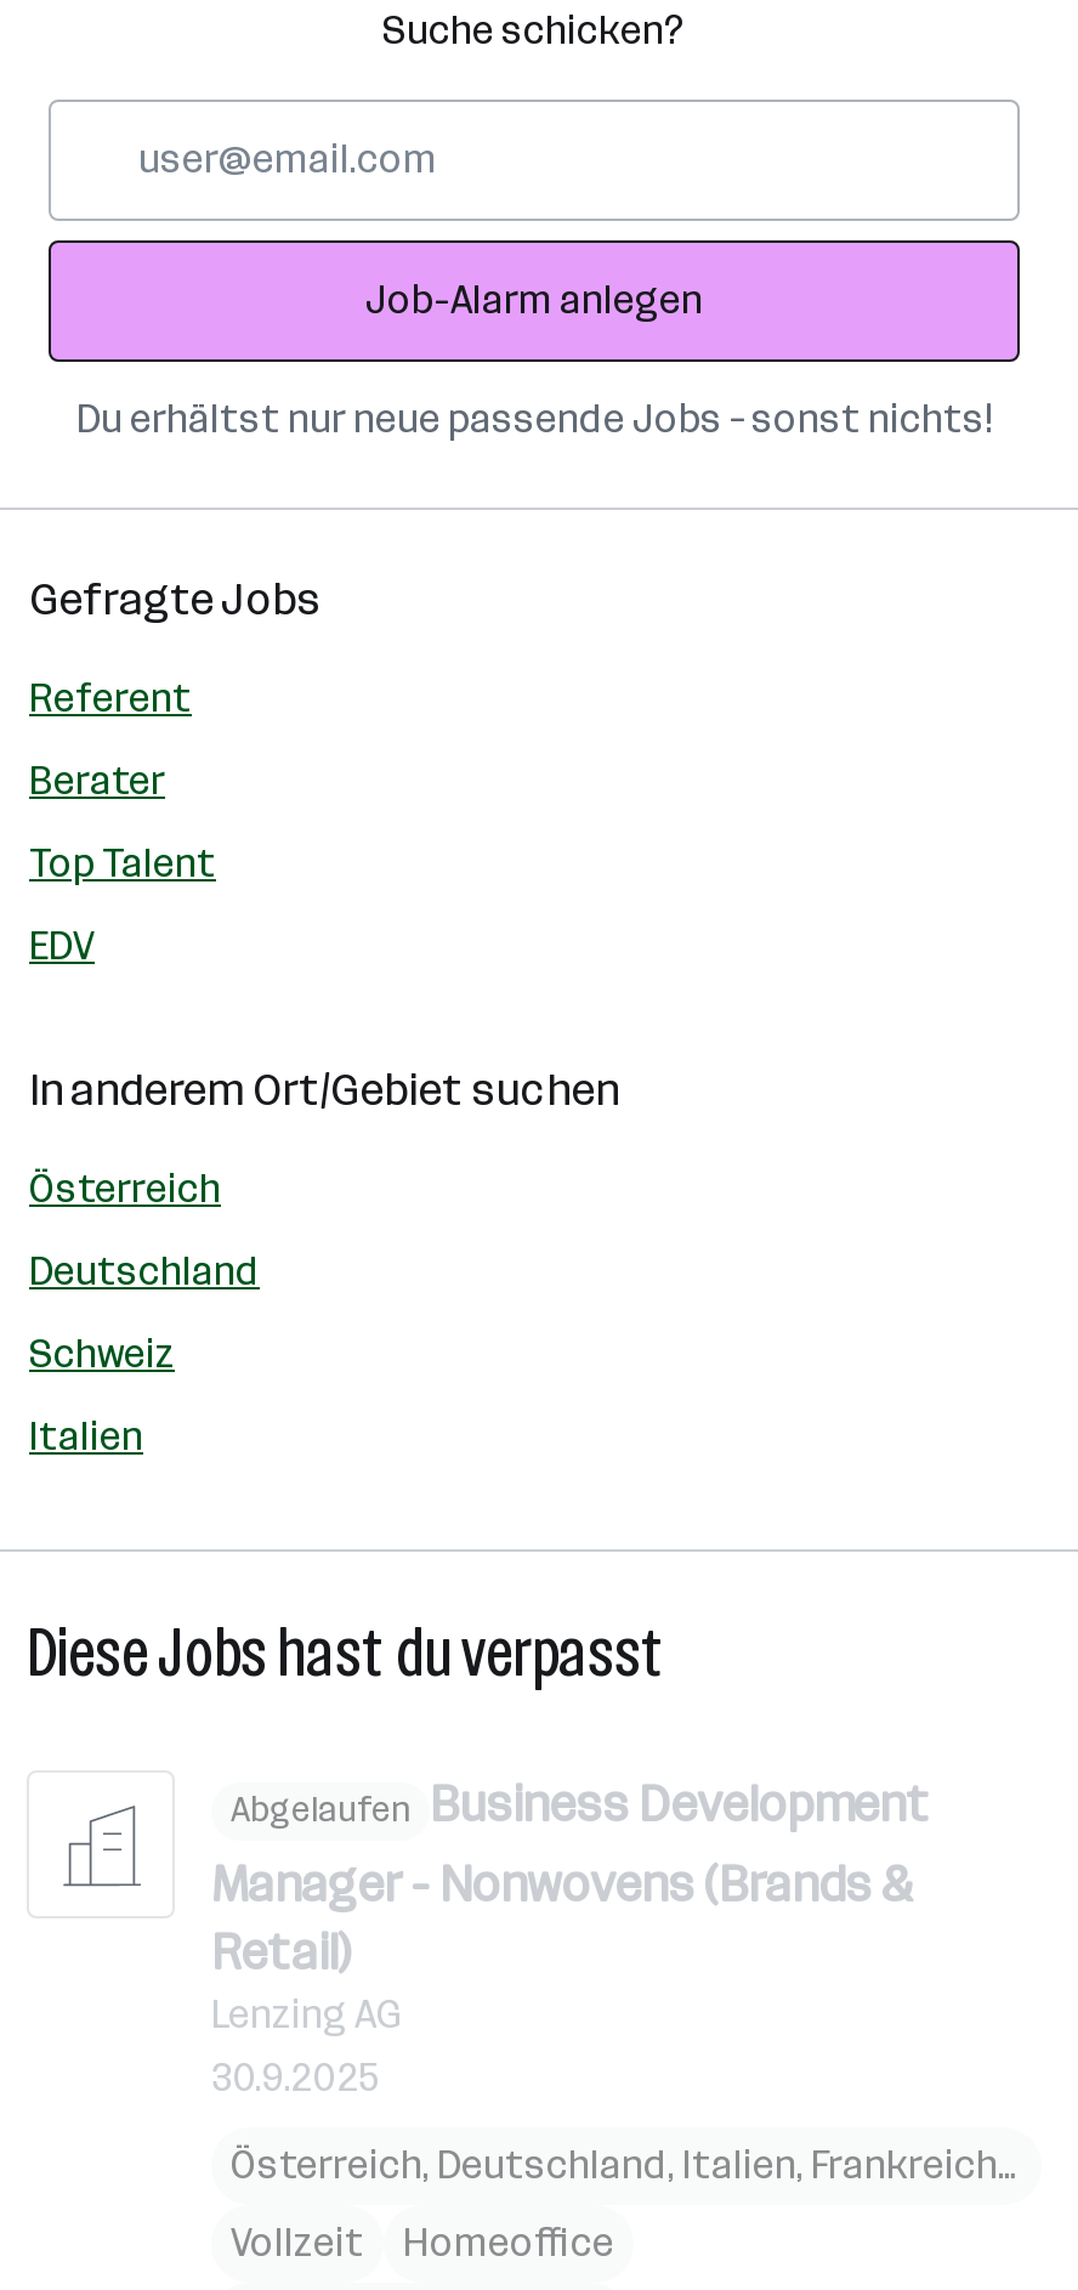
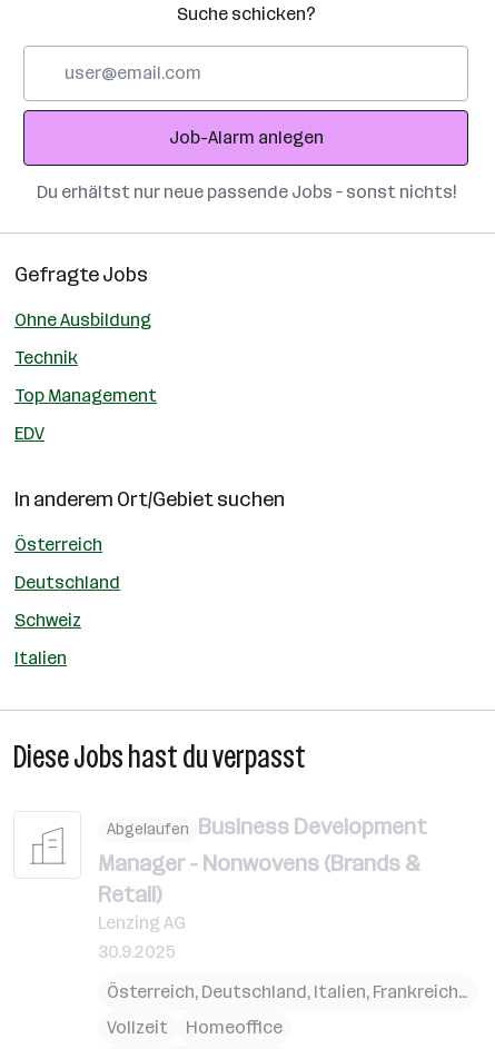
[29,675,192,721] Referent -> [14,309,151,330] Ohne Ausbildung
[29,758,165,804] Berater -> [14,347,78,368] Technik
[29,840,216,886] Top Talent -> [14,385,157,406] Top Management

